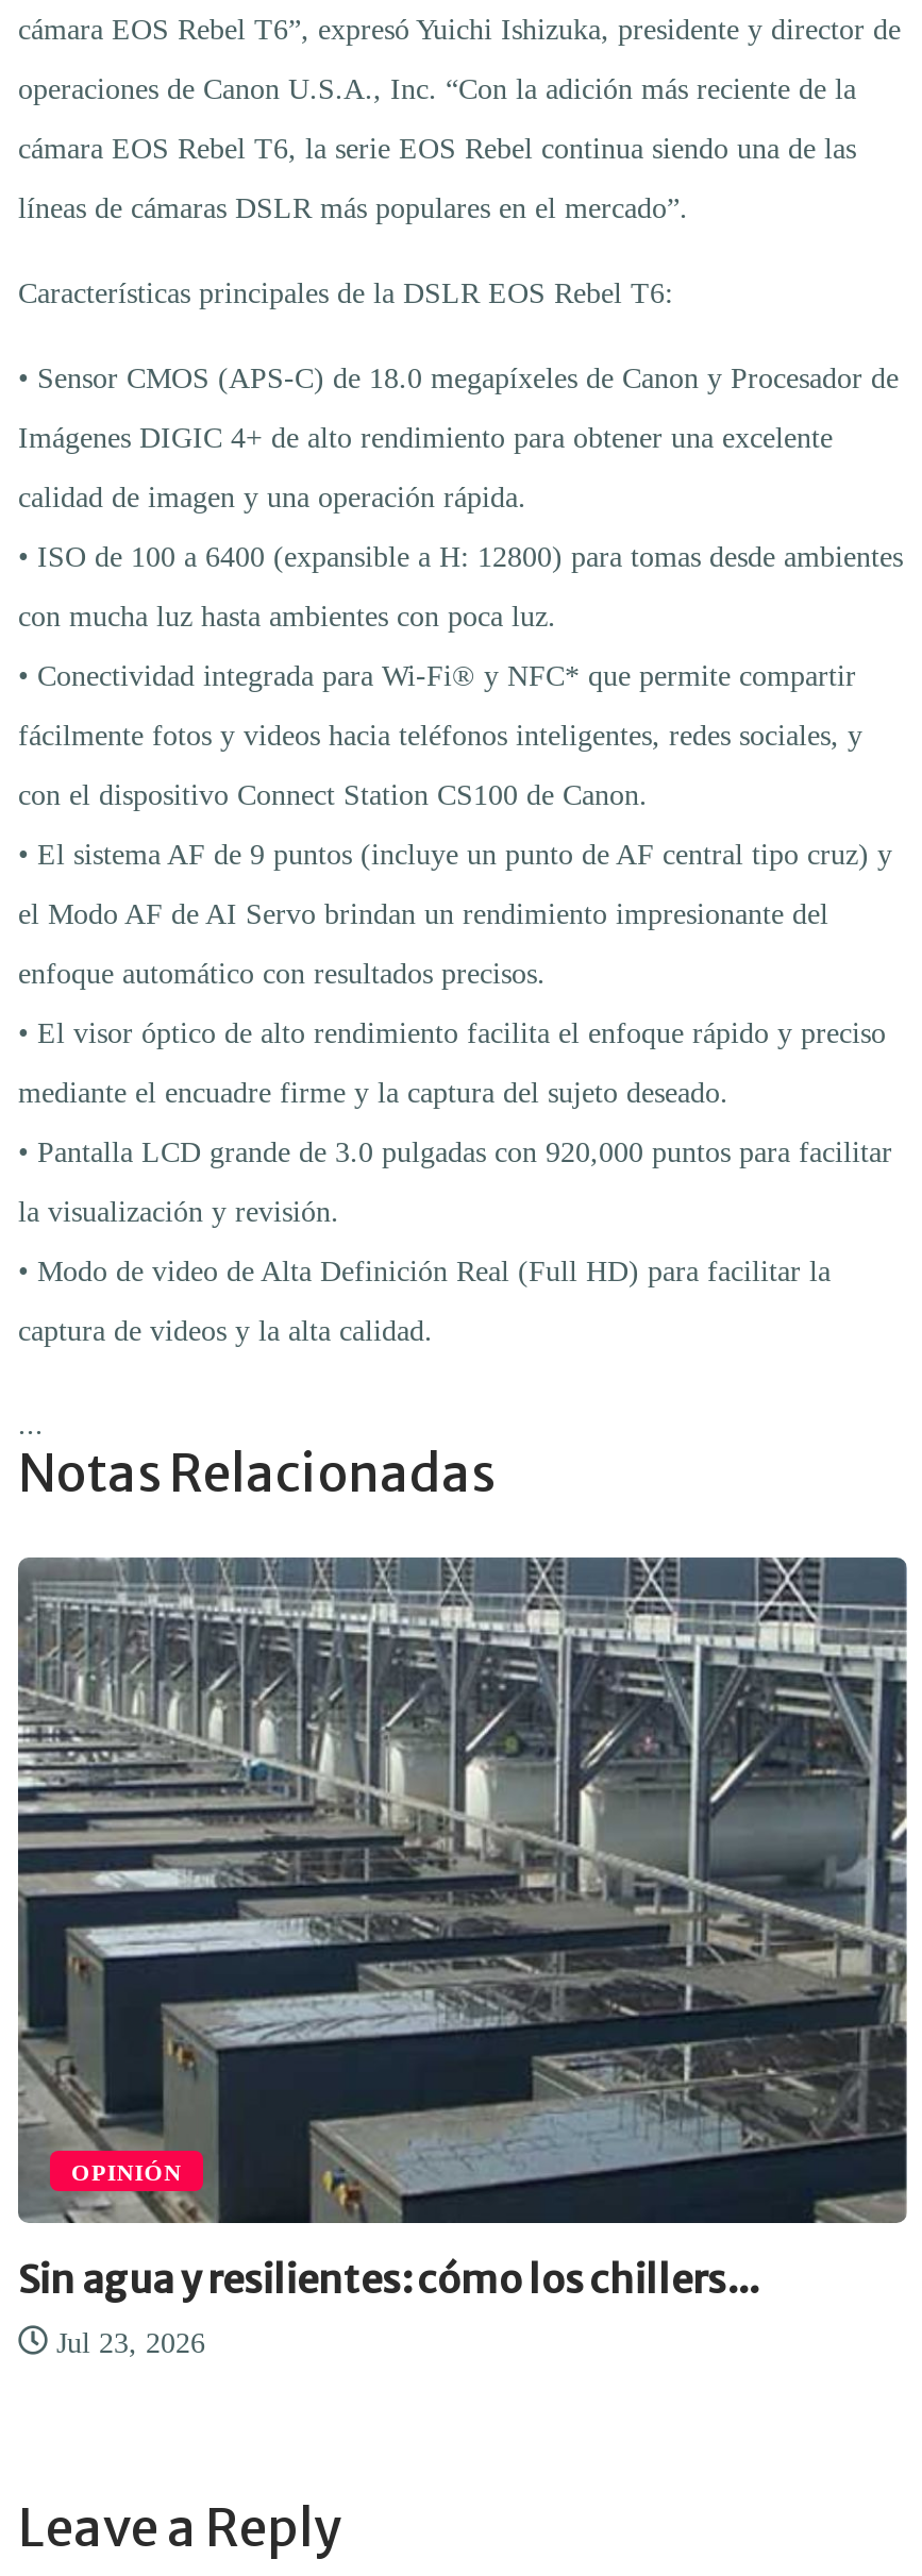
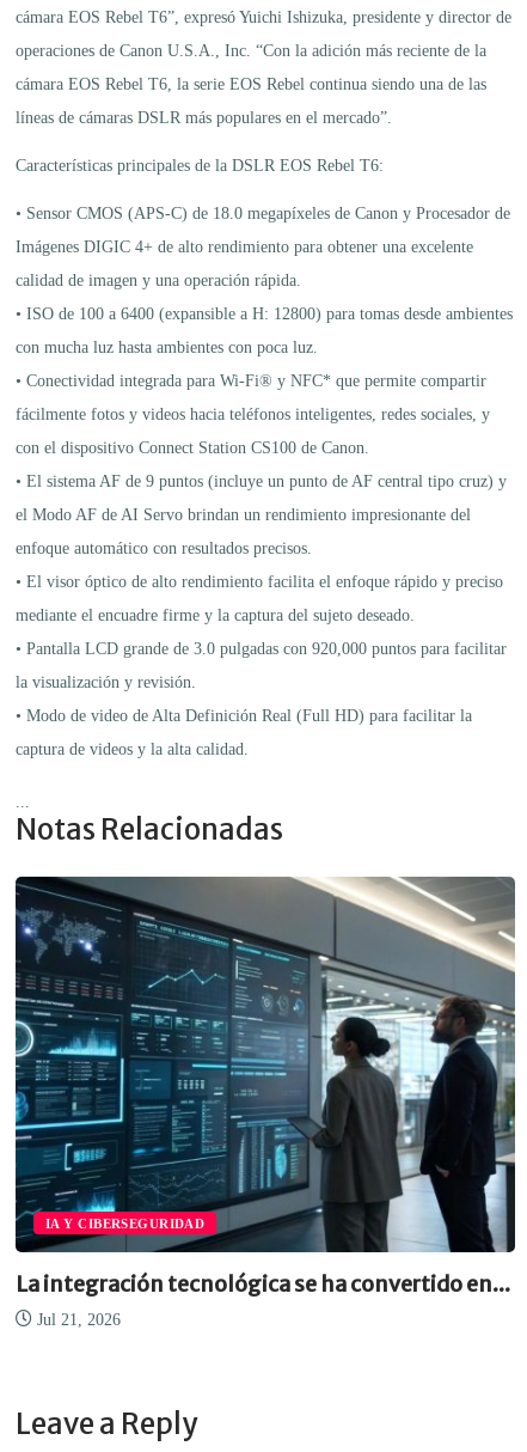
[16,1555,909,2225] [image] | OPINIÓN -> [14,877,515,1253] [image] | IA Y CIBERSEGURIDAD
[18,2256,758,2304] Sin agua y resilientes: cómo los chillers... -> [16,1270,510,1297] La integración tecnológica se ha convertido en...
[48,2328,205,2360] Jul 23, 2026 -> [32,1311,121,1328] Jul 21, 2026

